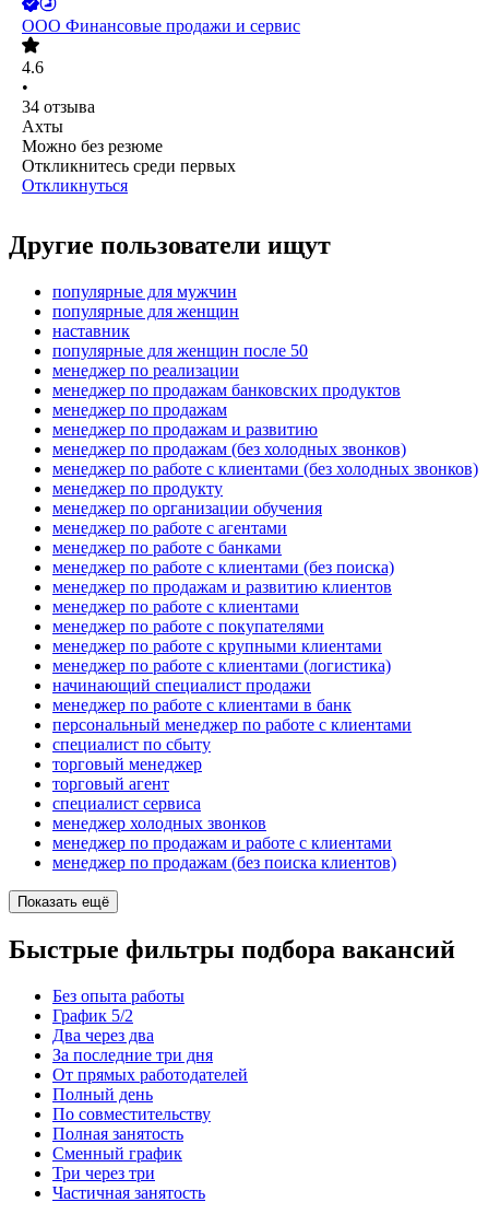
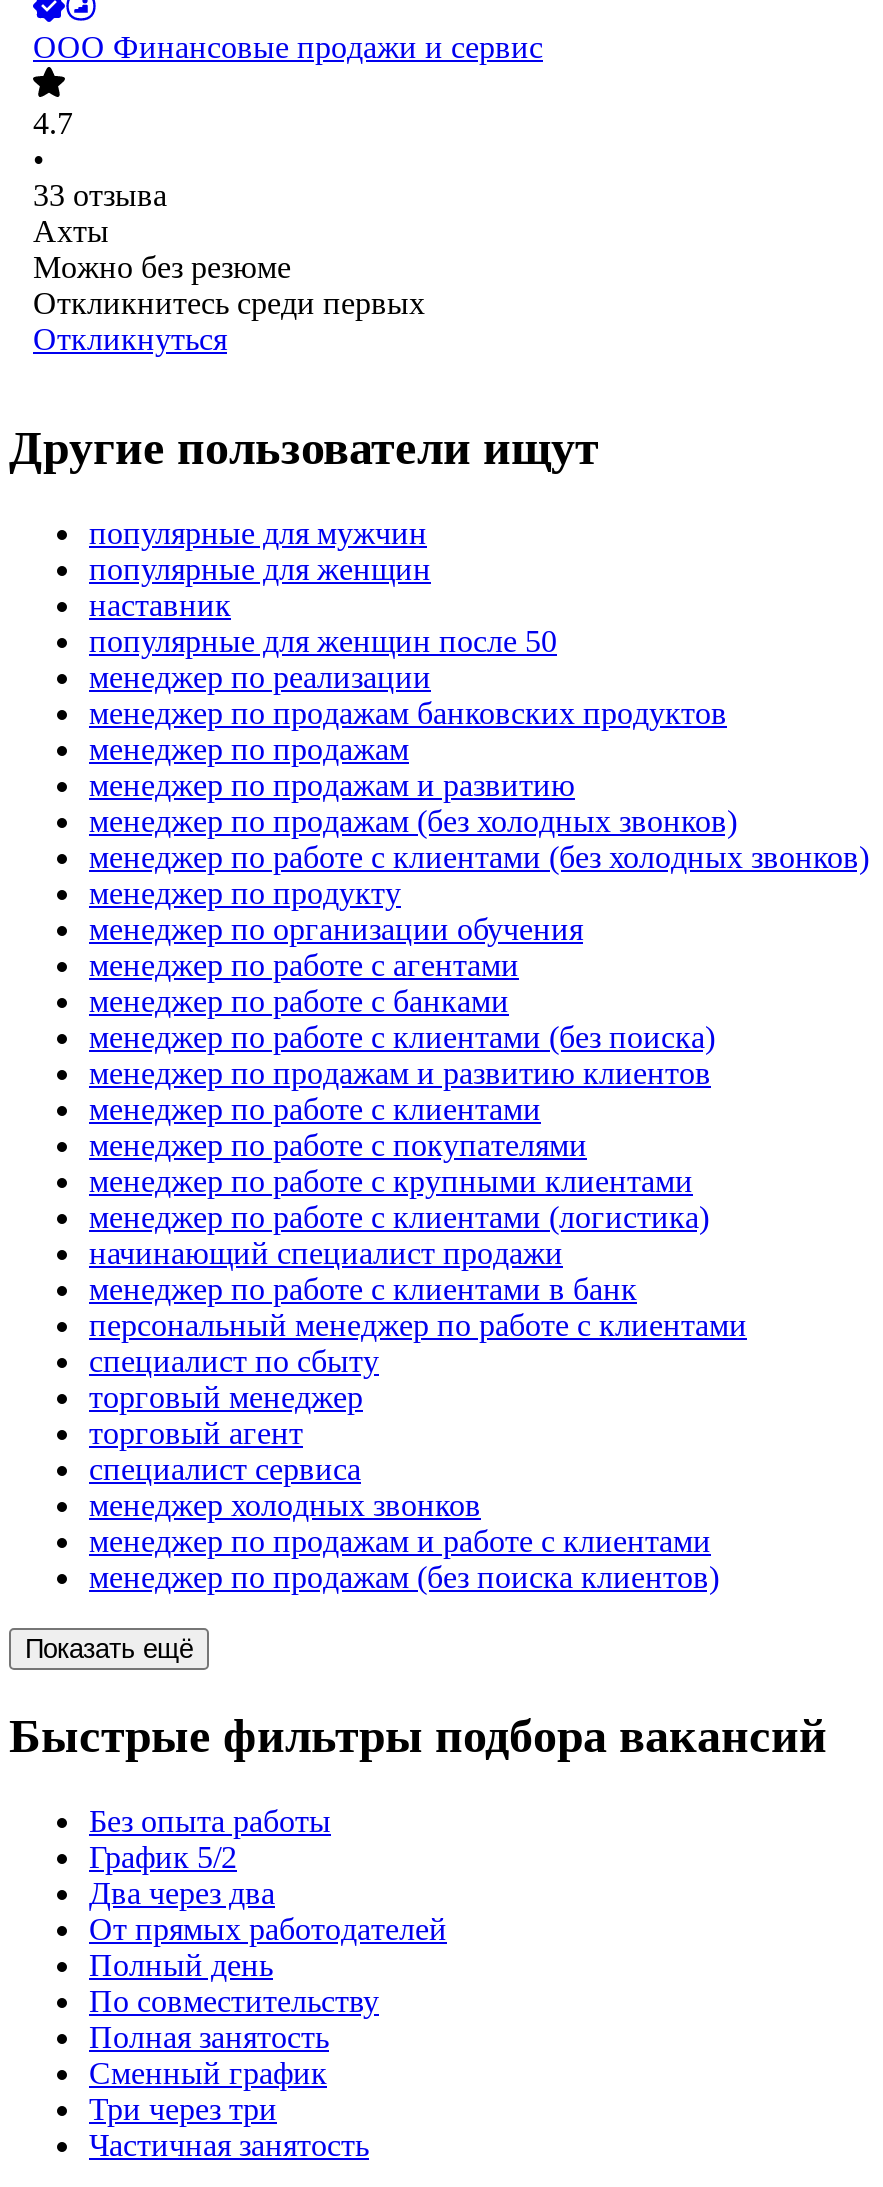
[22,59,44,77] 4.6 -> [33,107,73,141] 4.7
[22,98,95,116] 34 отзыва -> [33,179,167,213] 33 отзыва
[52,1046,213,1064] За последние три дня -> none

